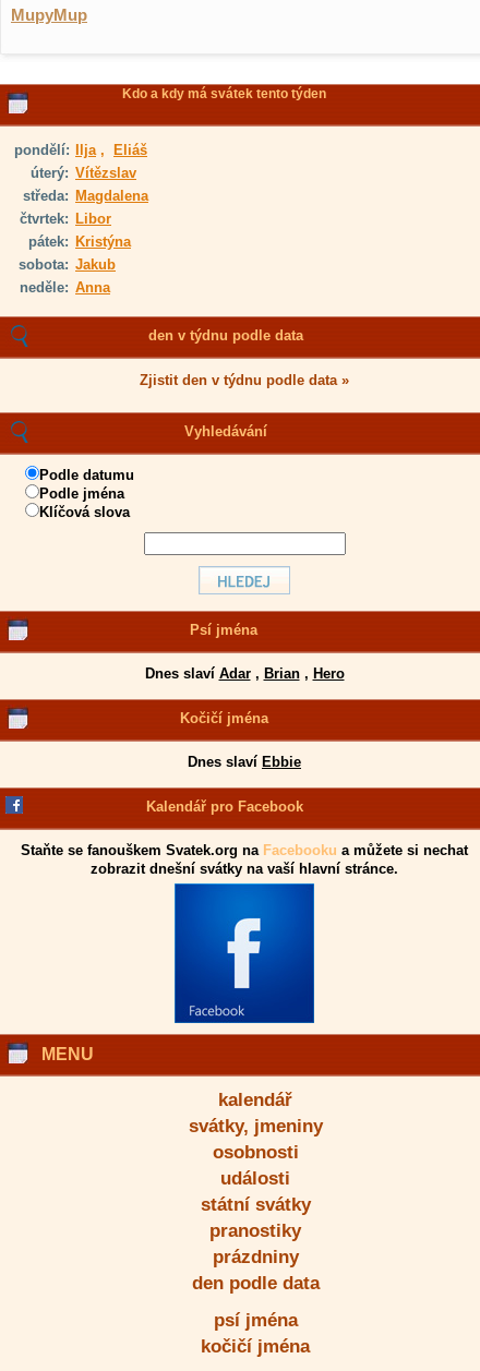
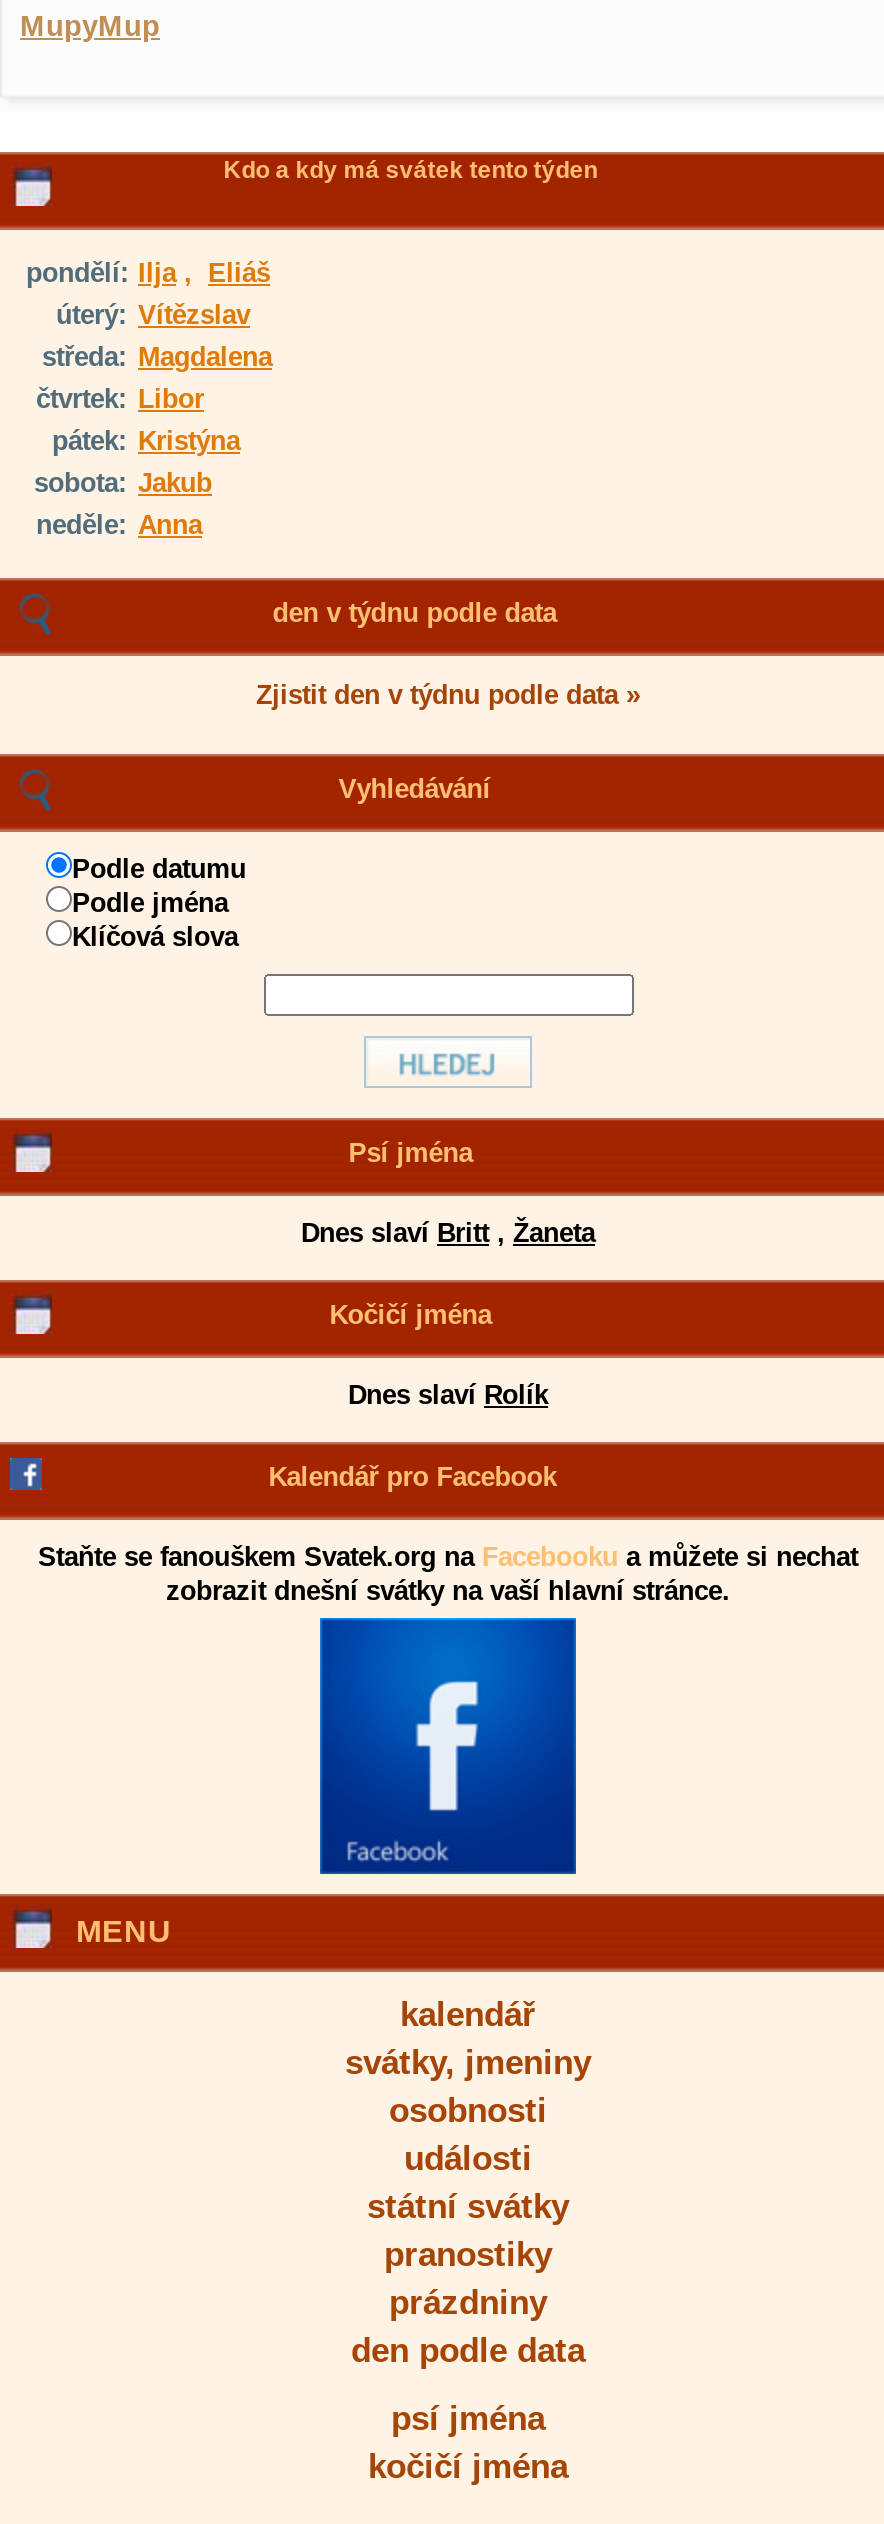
[145,665,344,682] Dnes slaví Adar, Brian, Hero -> [301,1218,595,1248] Dnes slaví Britt, Žaneta
[188,754,301,770] Dnes slaví Ebbie -> [348,1380,548,1410] Dnes slaví Rolík

